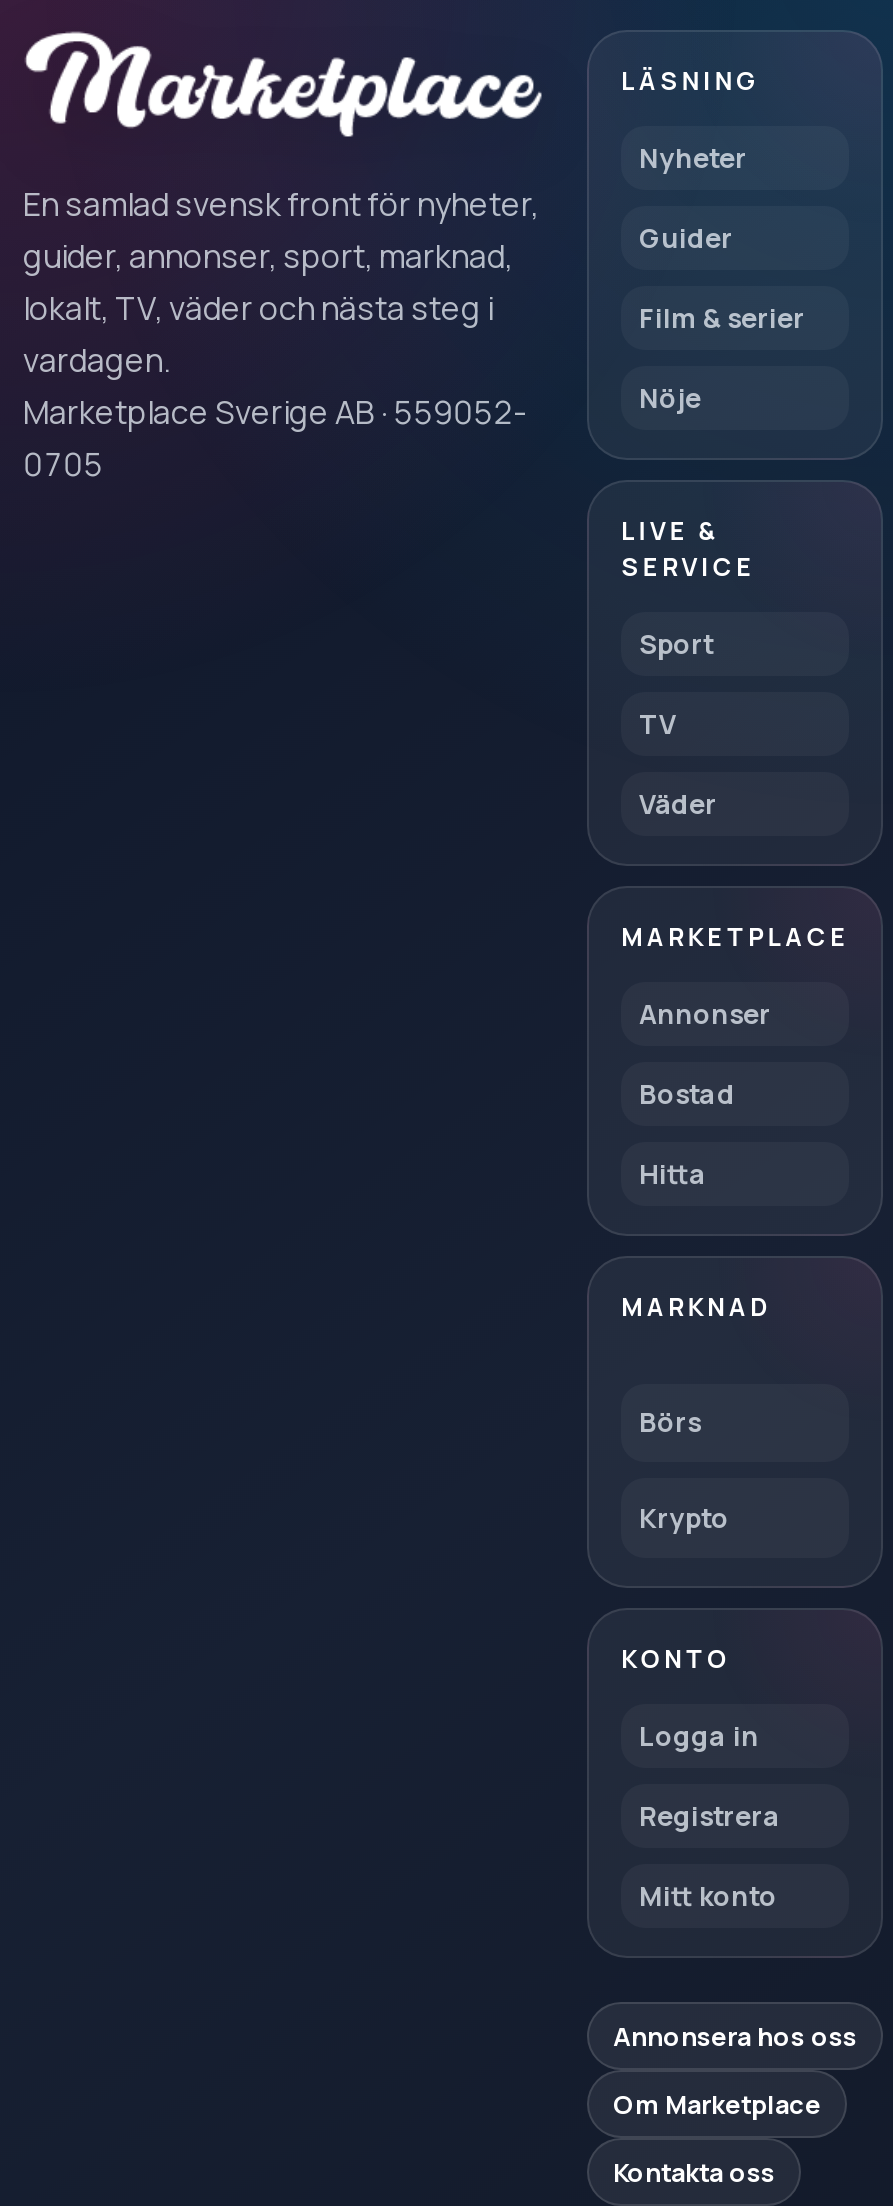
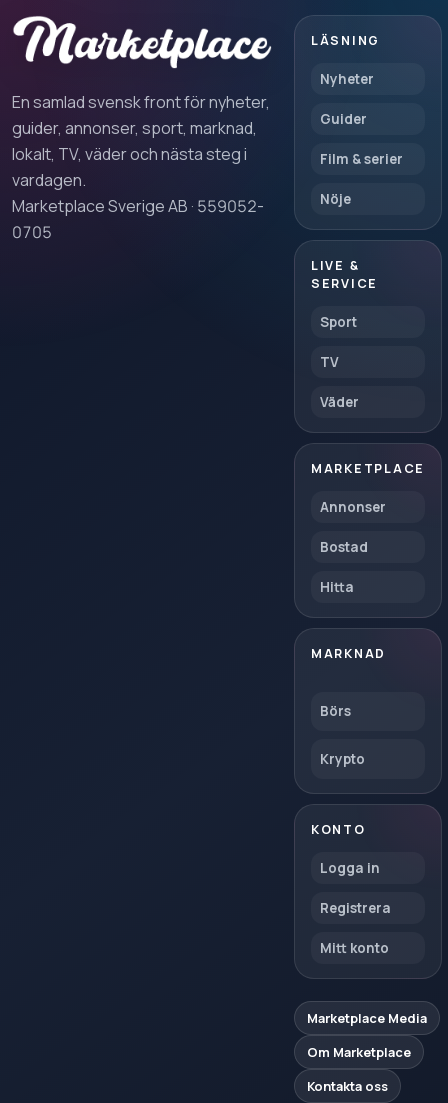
[613,2017,857,2053] Annonsera hos oss -> [307,1008,427,1026] Marketplace Media

